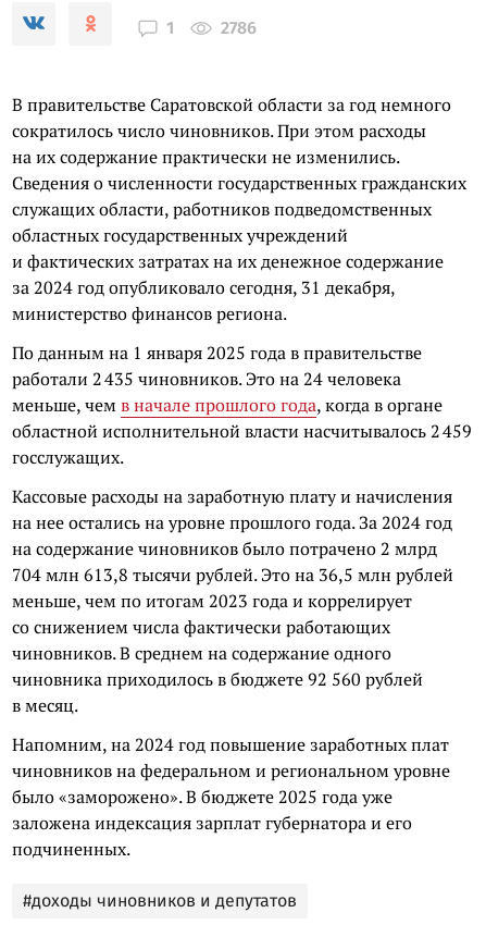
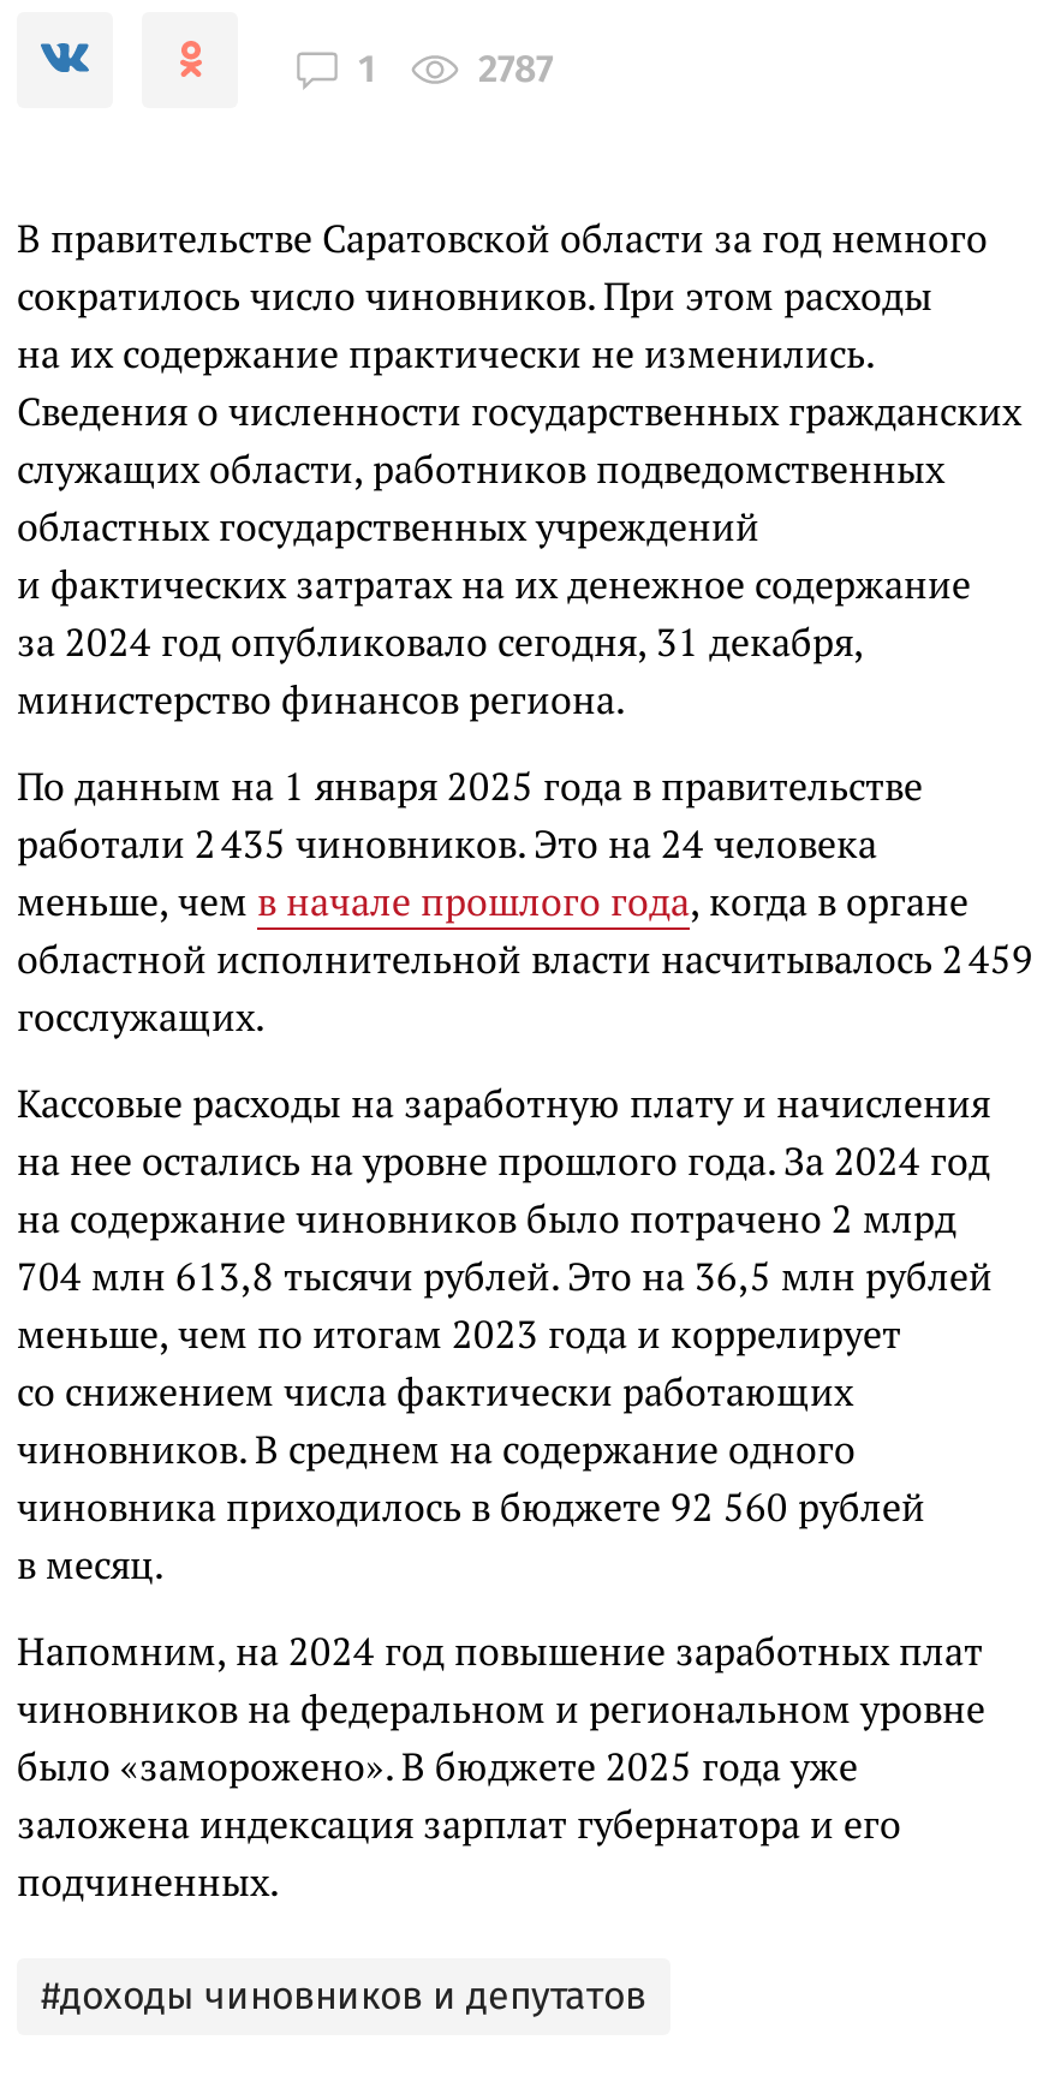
[221,17,257,38] 2786 -> [478,45,553,91] 2787

